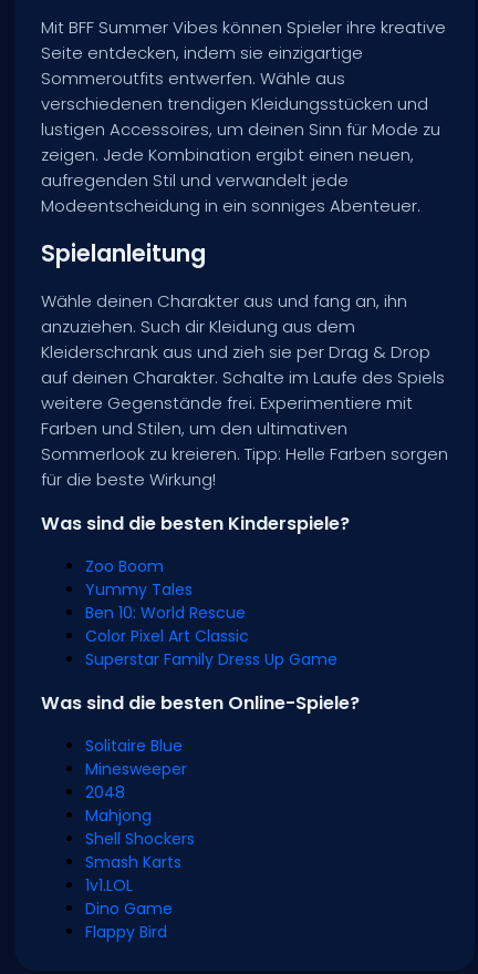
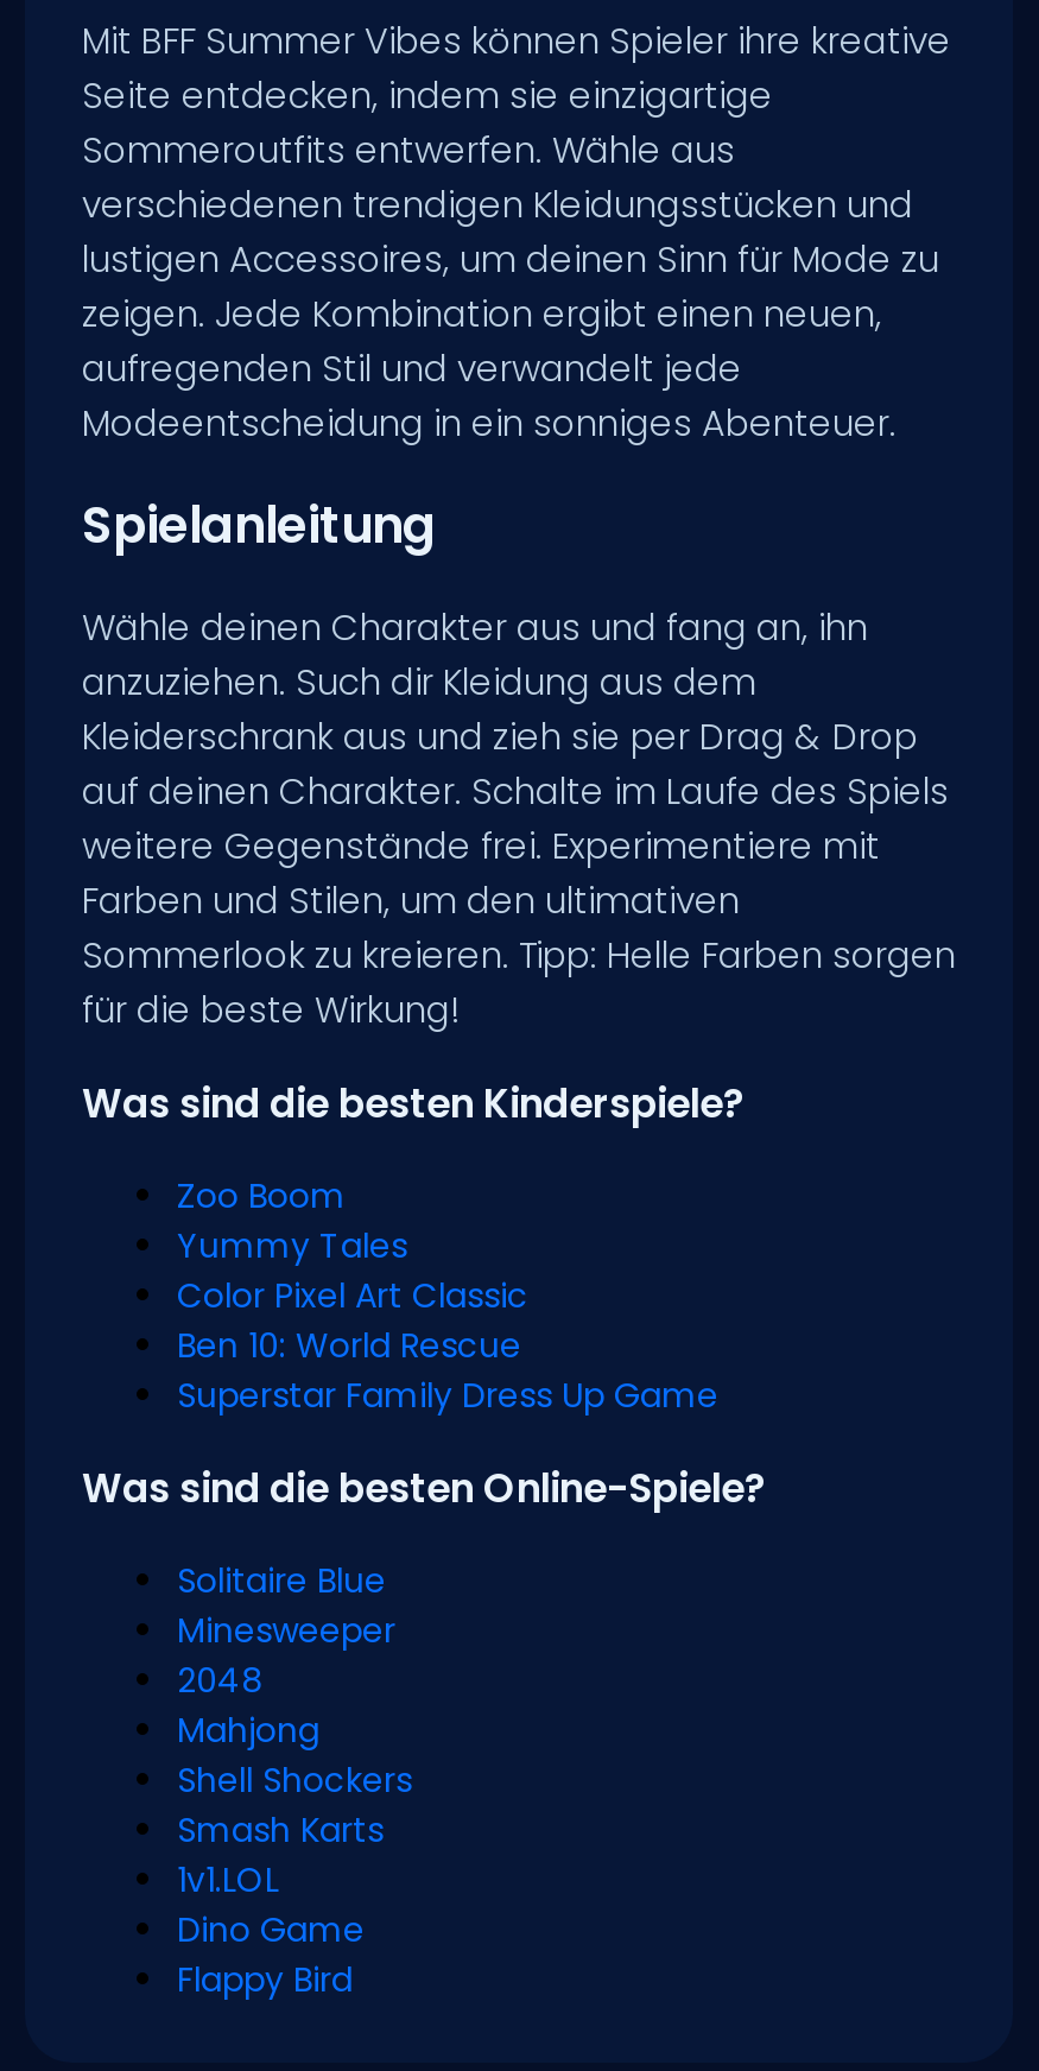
moved [85,602,246,624] -> [177,1322,521,1369]: Ben 10: World Rescue
moved [85,625,249,647] -> [177,1272,528,1319]: Color Pixel Art Classic

